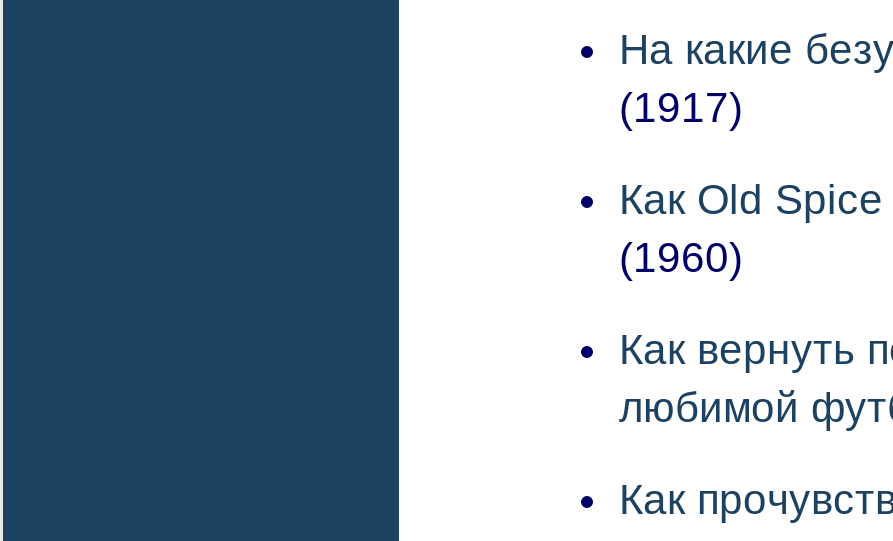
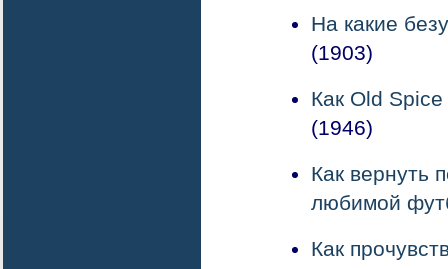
[619,84,743,130] (1917) -> [311,41,373,64] (1903)
[619,234,743,280] (1960) -> [311,116,373,139] (1946)

